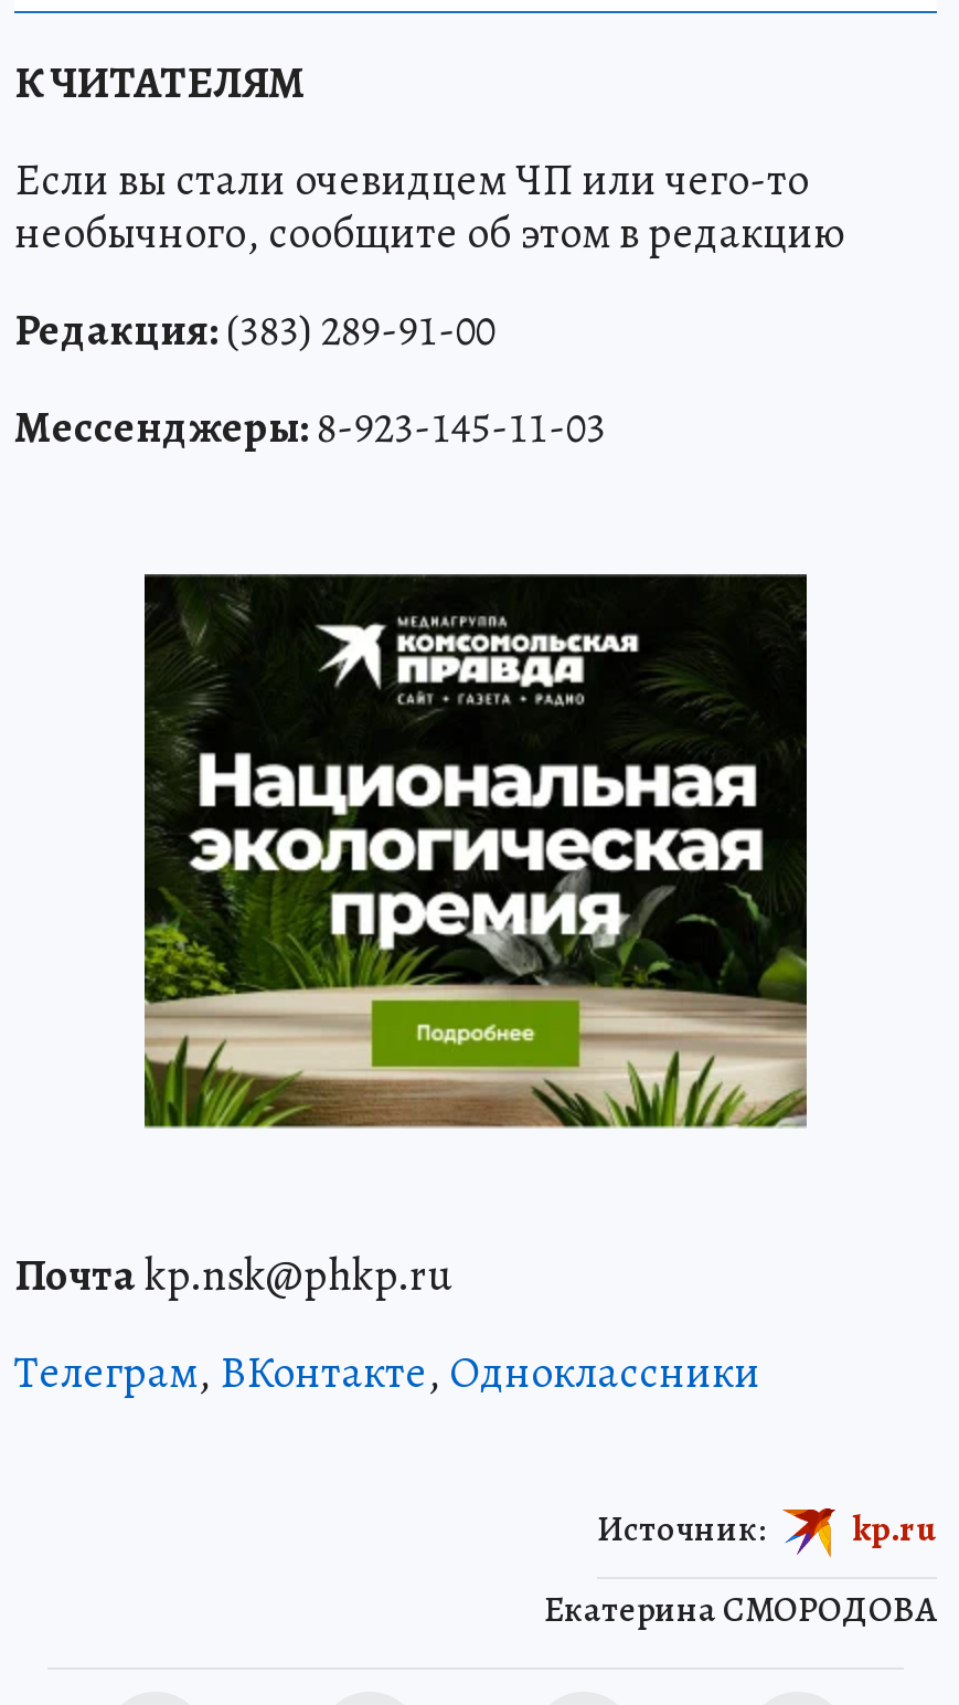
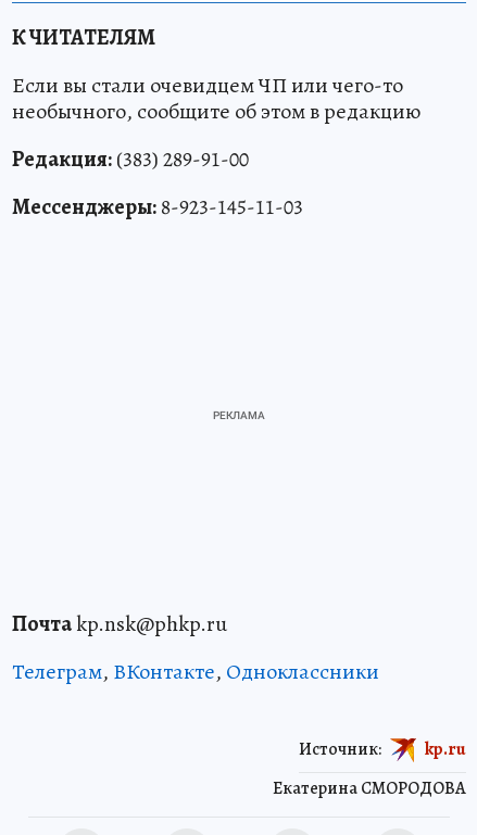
[142,572,809,1131] [image] -> none

